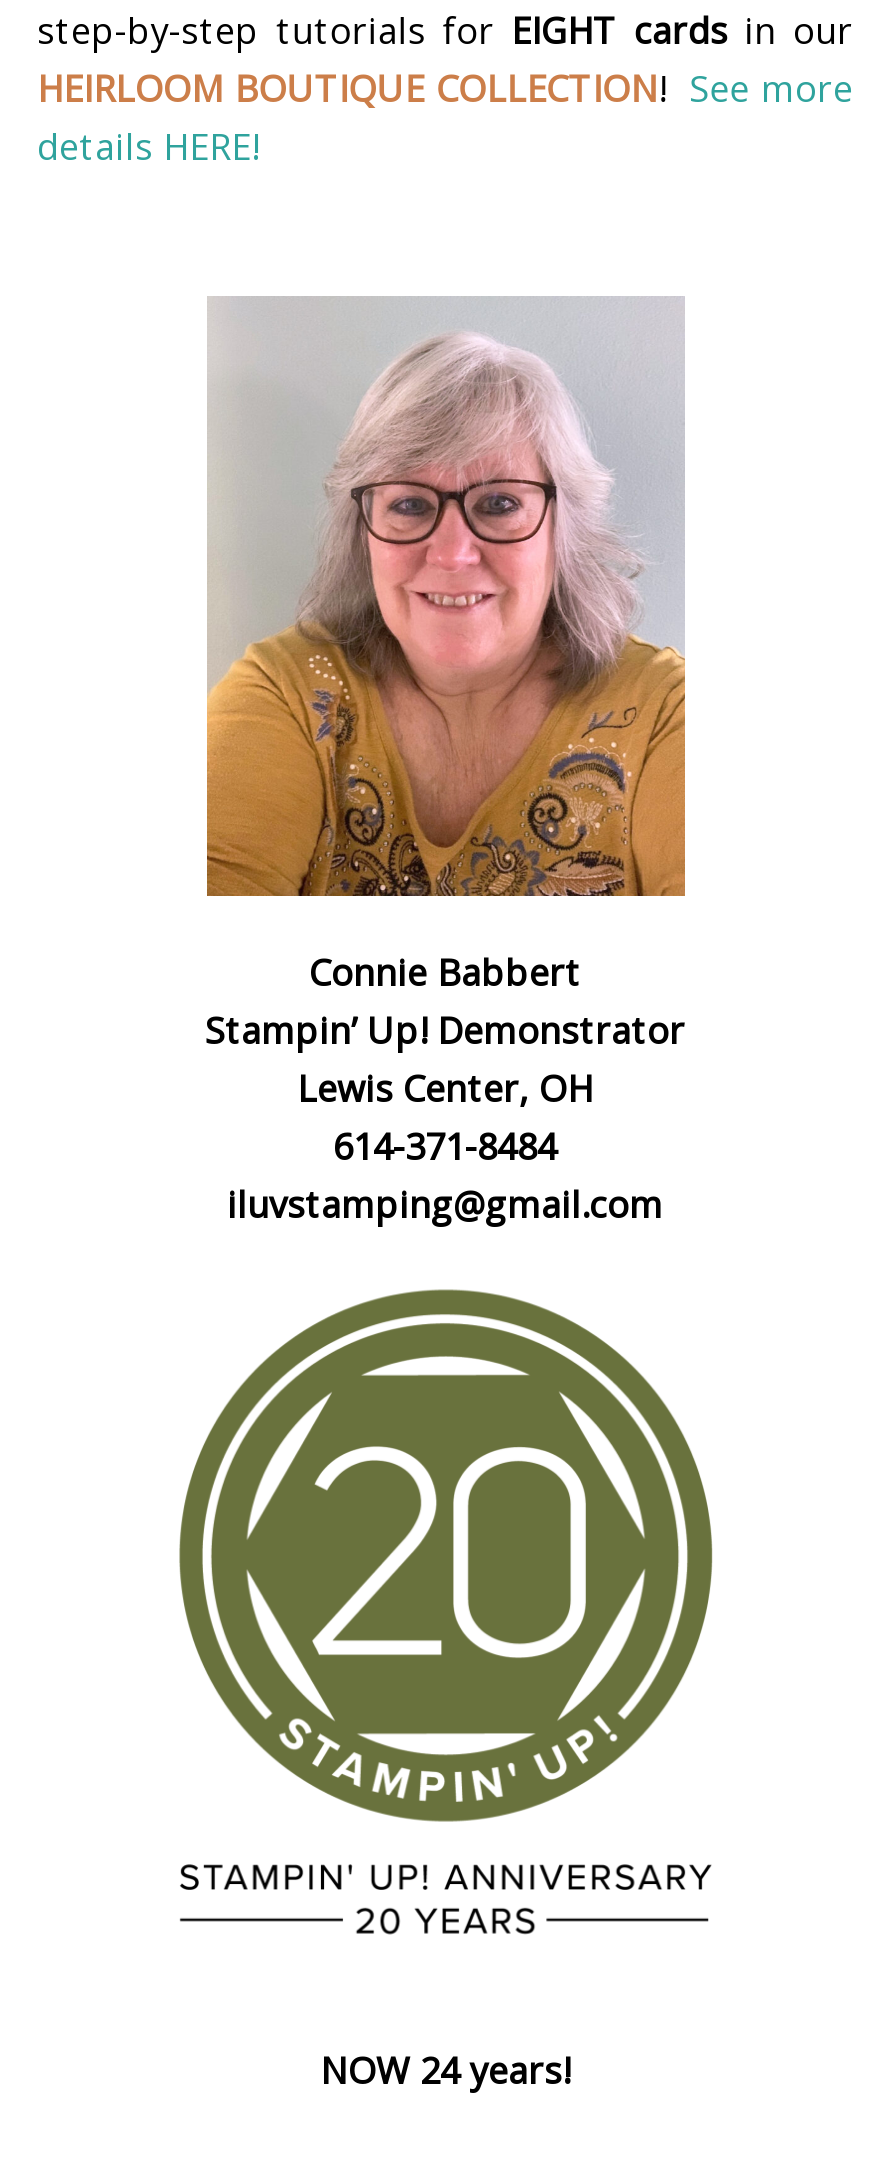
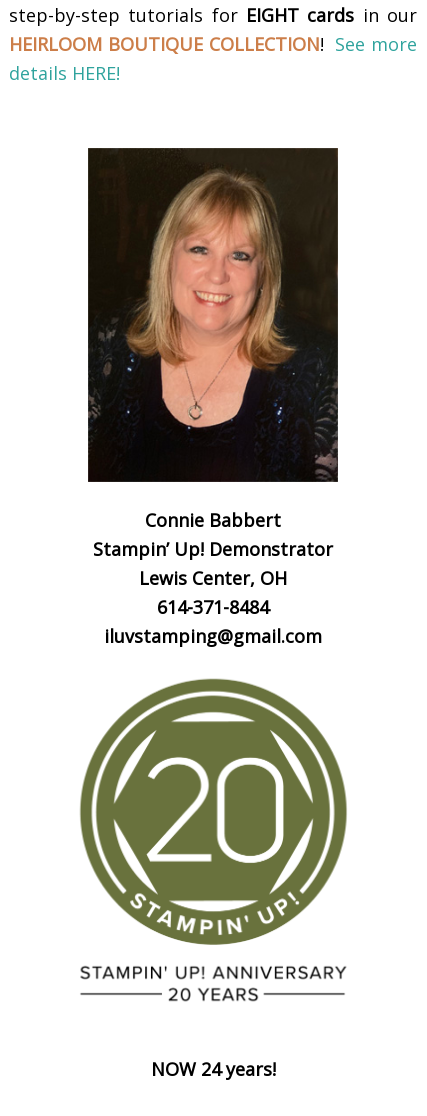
[195,296,695,898] [image] -> [87,147,339,483] [image]

